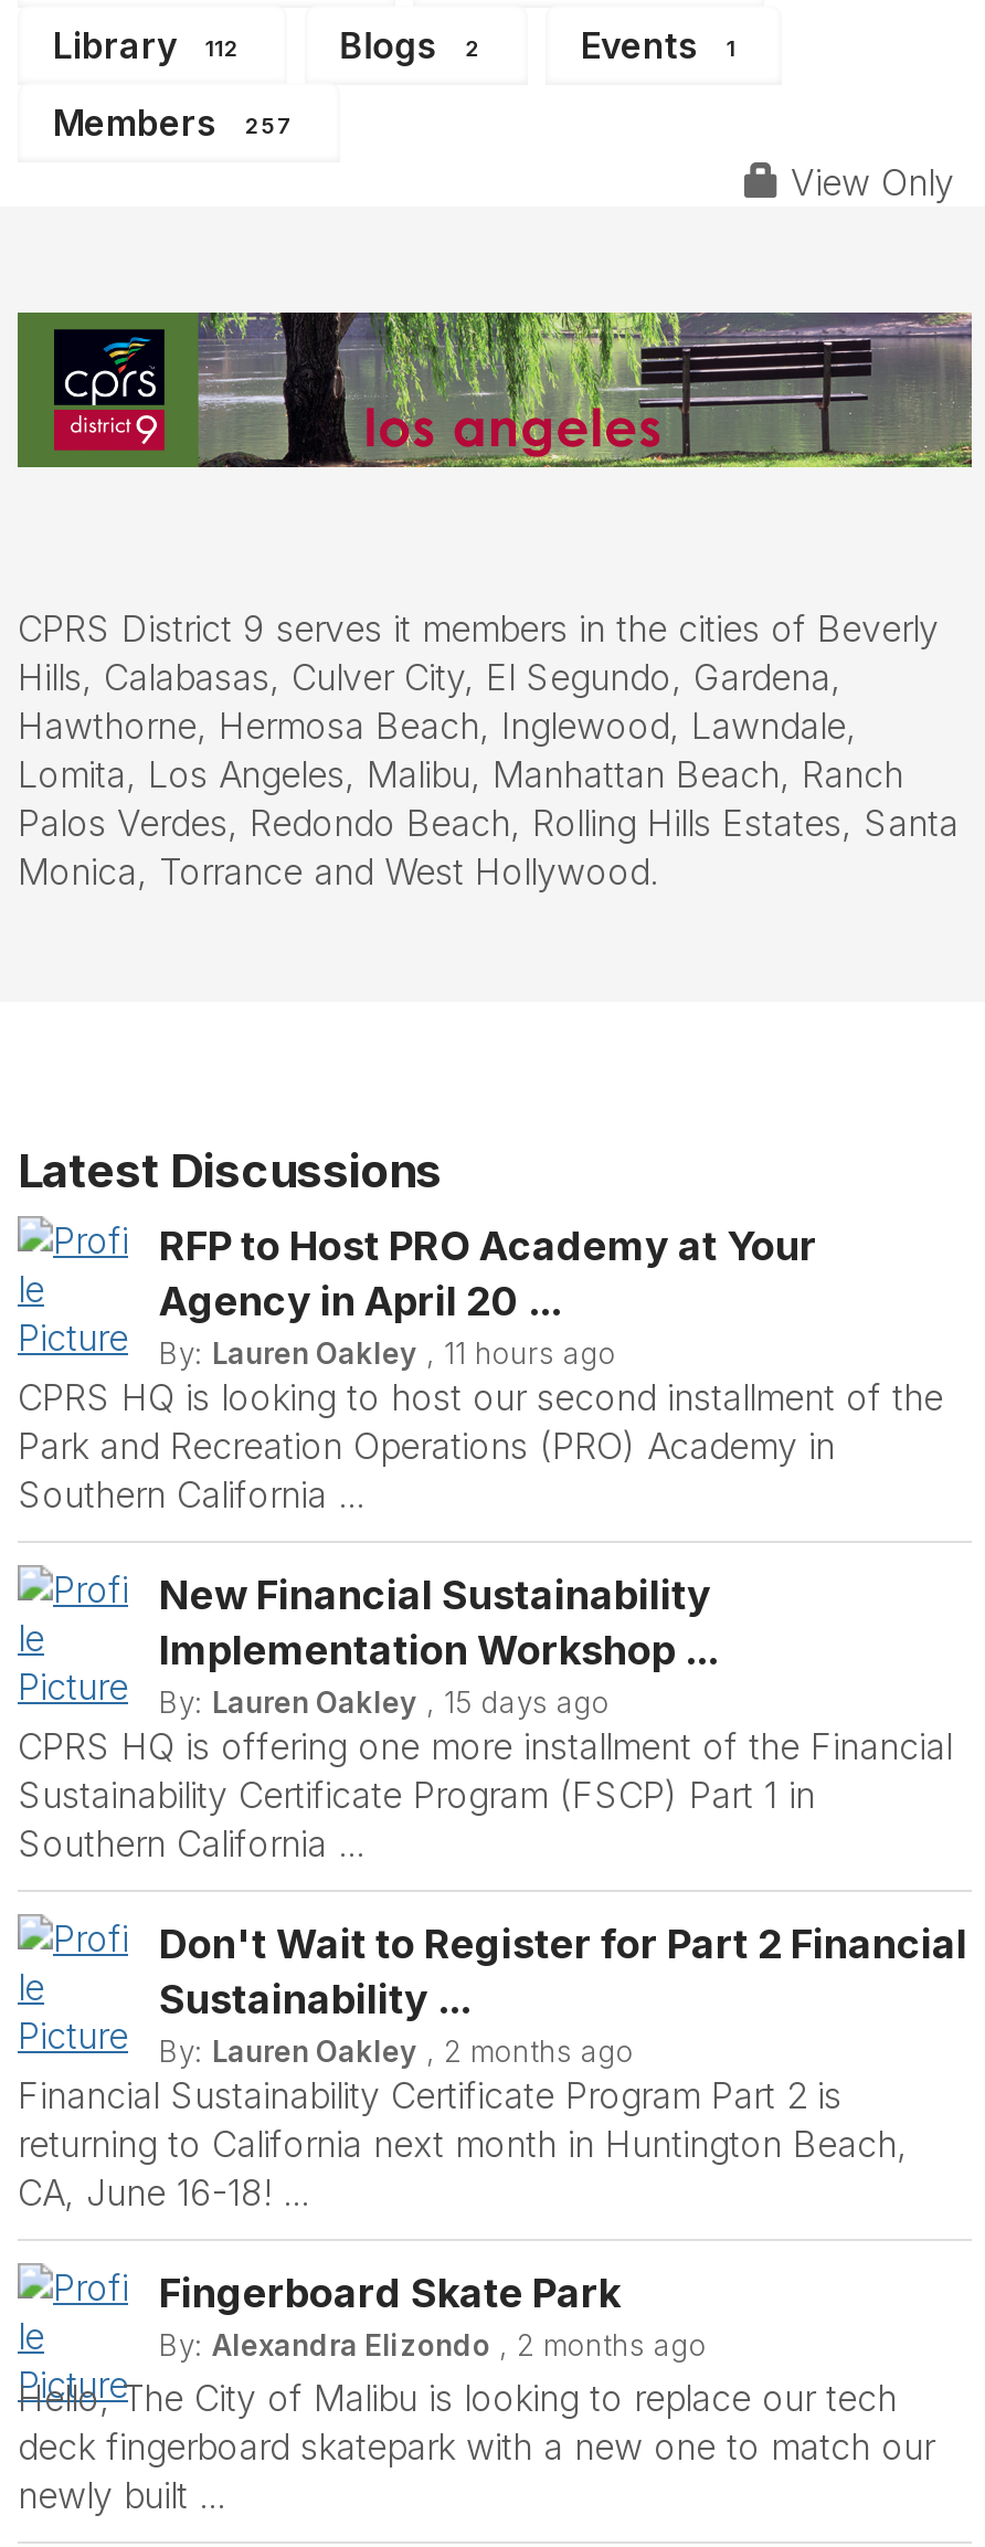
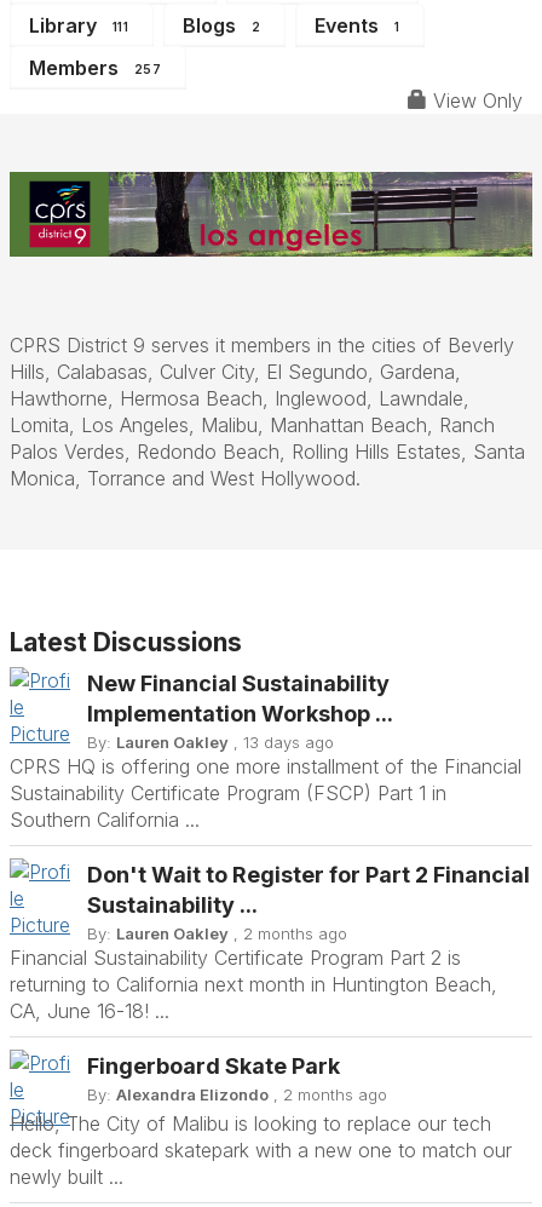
[53,22,240,66] Library 112 -> [29,13,128,37] Library 111
[18,1223,943,1516] RFP to Host PRO Academy at Your | Agency in April 20 ... | By: Lauren Oakley, 11 hours ago | CPRS HQ is looking to host our second installment of the | Park and Recreation Operations (PRO) Academy in | Southern California ... -> none
[159,1684,610,1720] By: Lauren Oakley, 15 days ago -> [87,732,334,752] By: Lauren Oakley, 13 days ago

